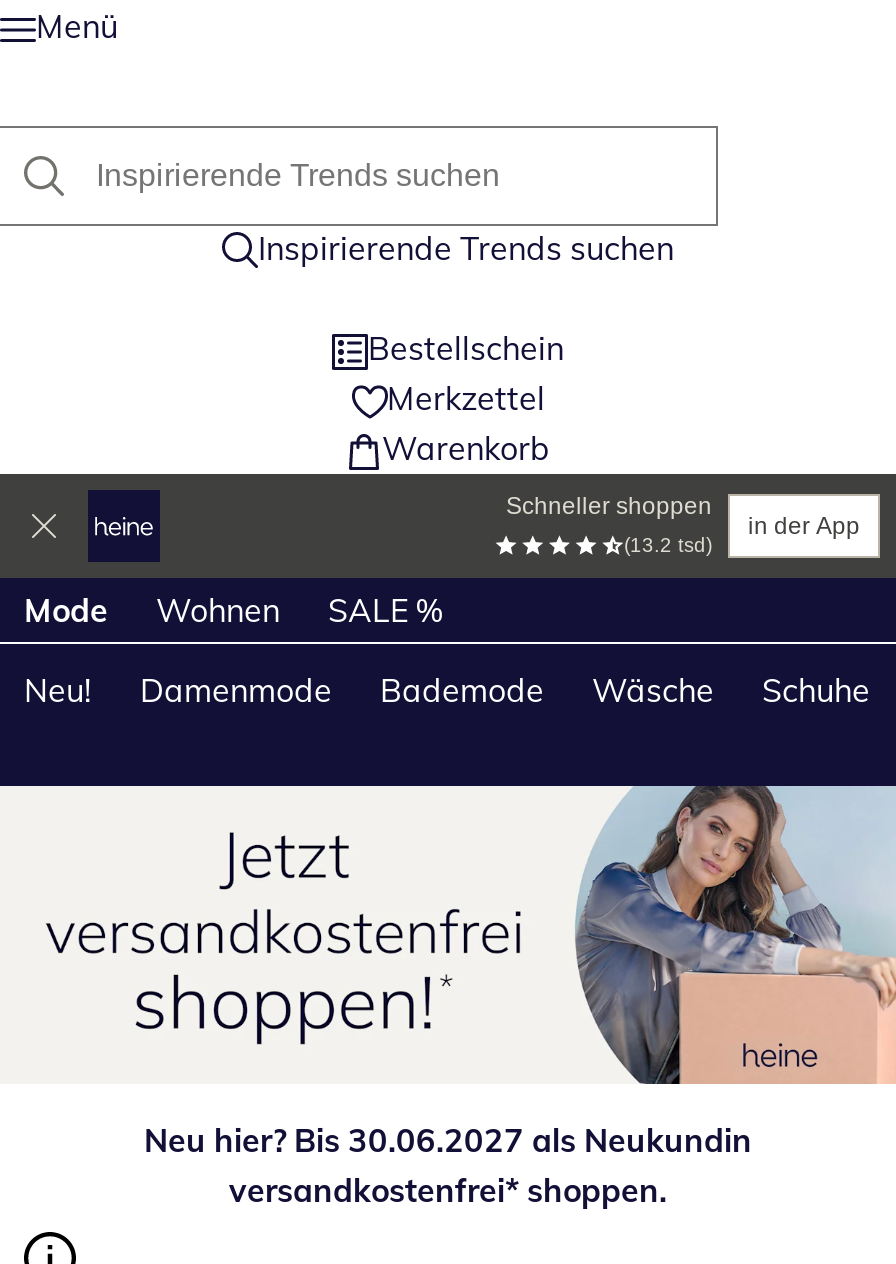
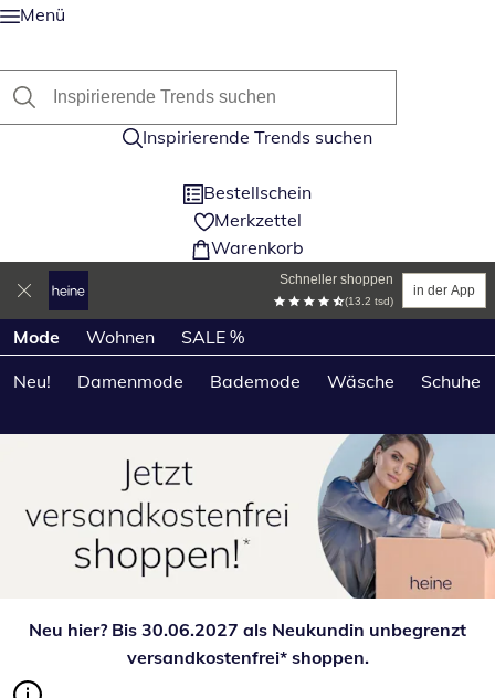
[144,1120,752,1160] Neu hier? Bis 30.06.2027 als Neukundin -> [29,619,466,641] Neu hier? Bis 30.06.2027 als Neukundin unbegrenzt

